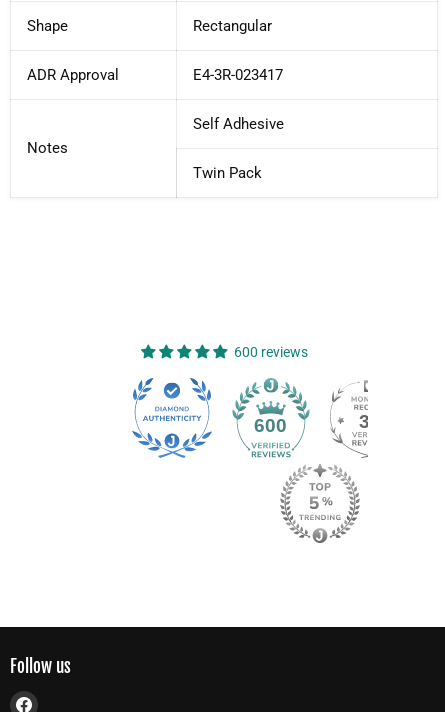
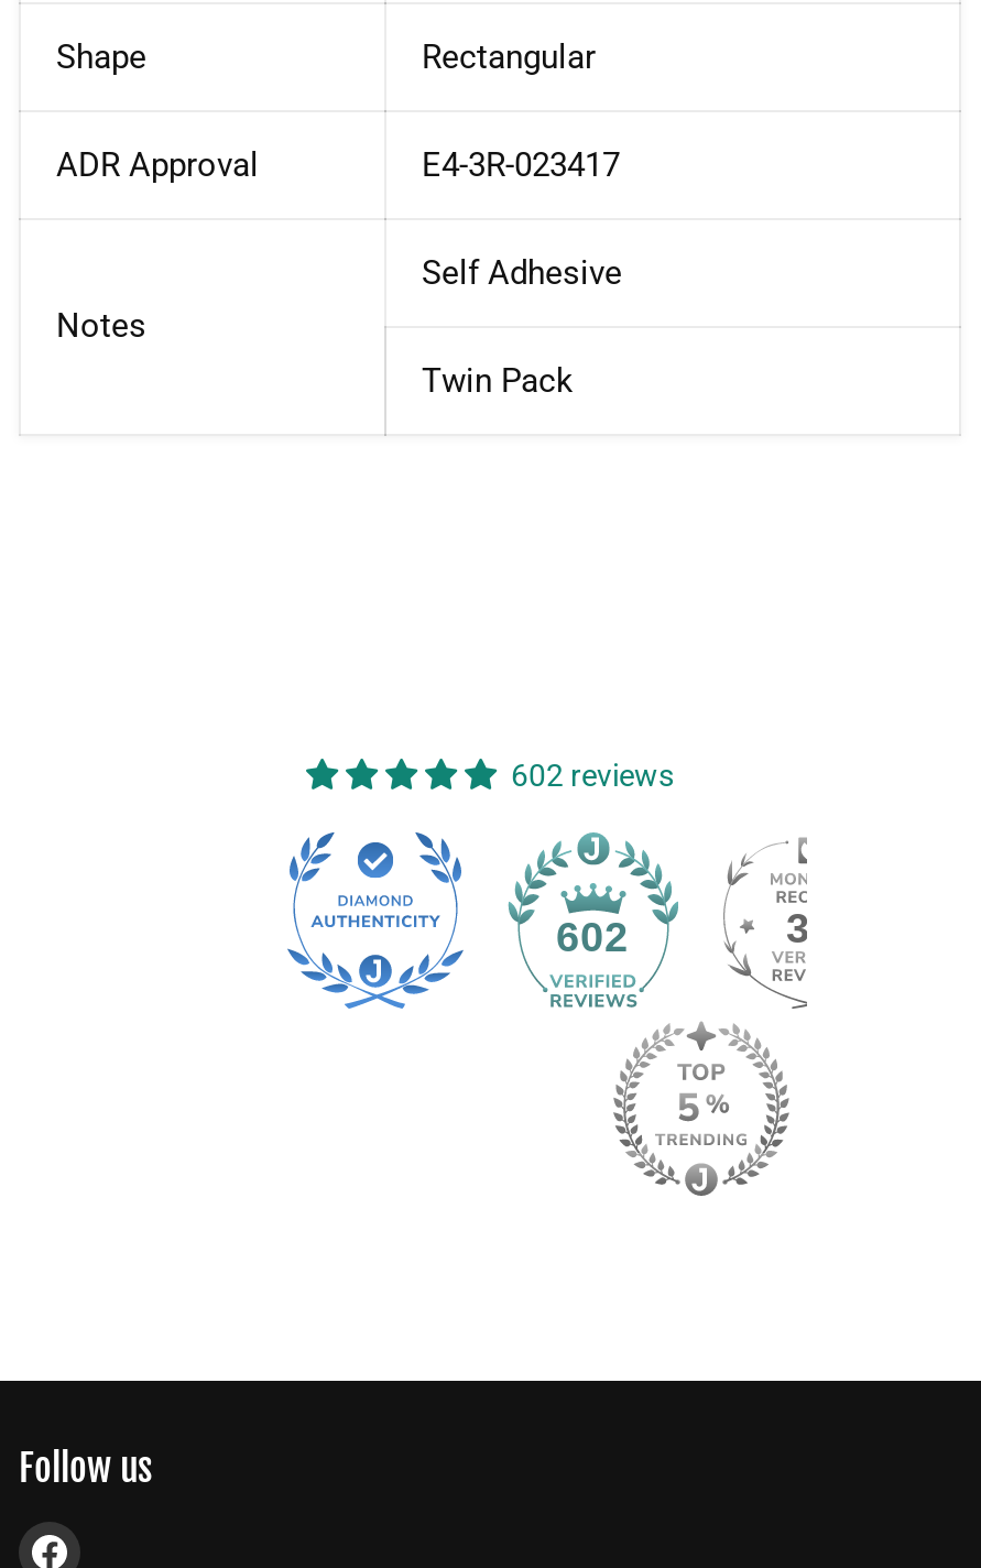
[233,344,307,360] 600 reviews -> [511,758,674,793] 602 reviews
[254,415,287,436] 600 -> [556,914,629,960] 602

